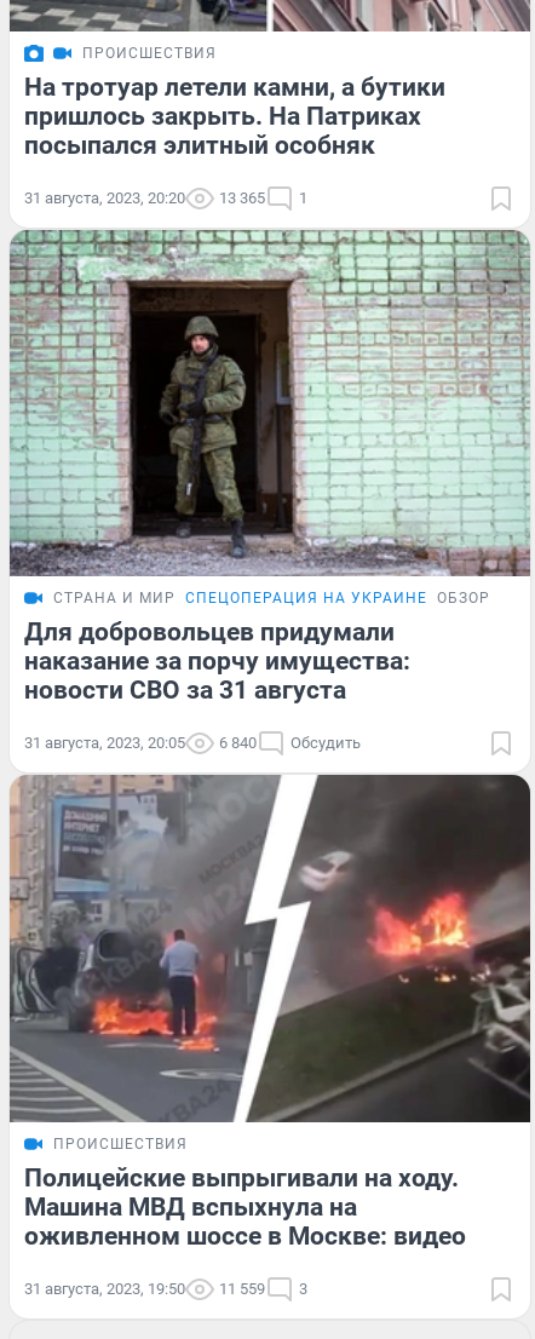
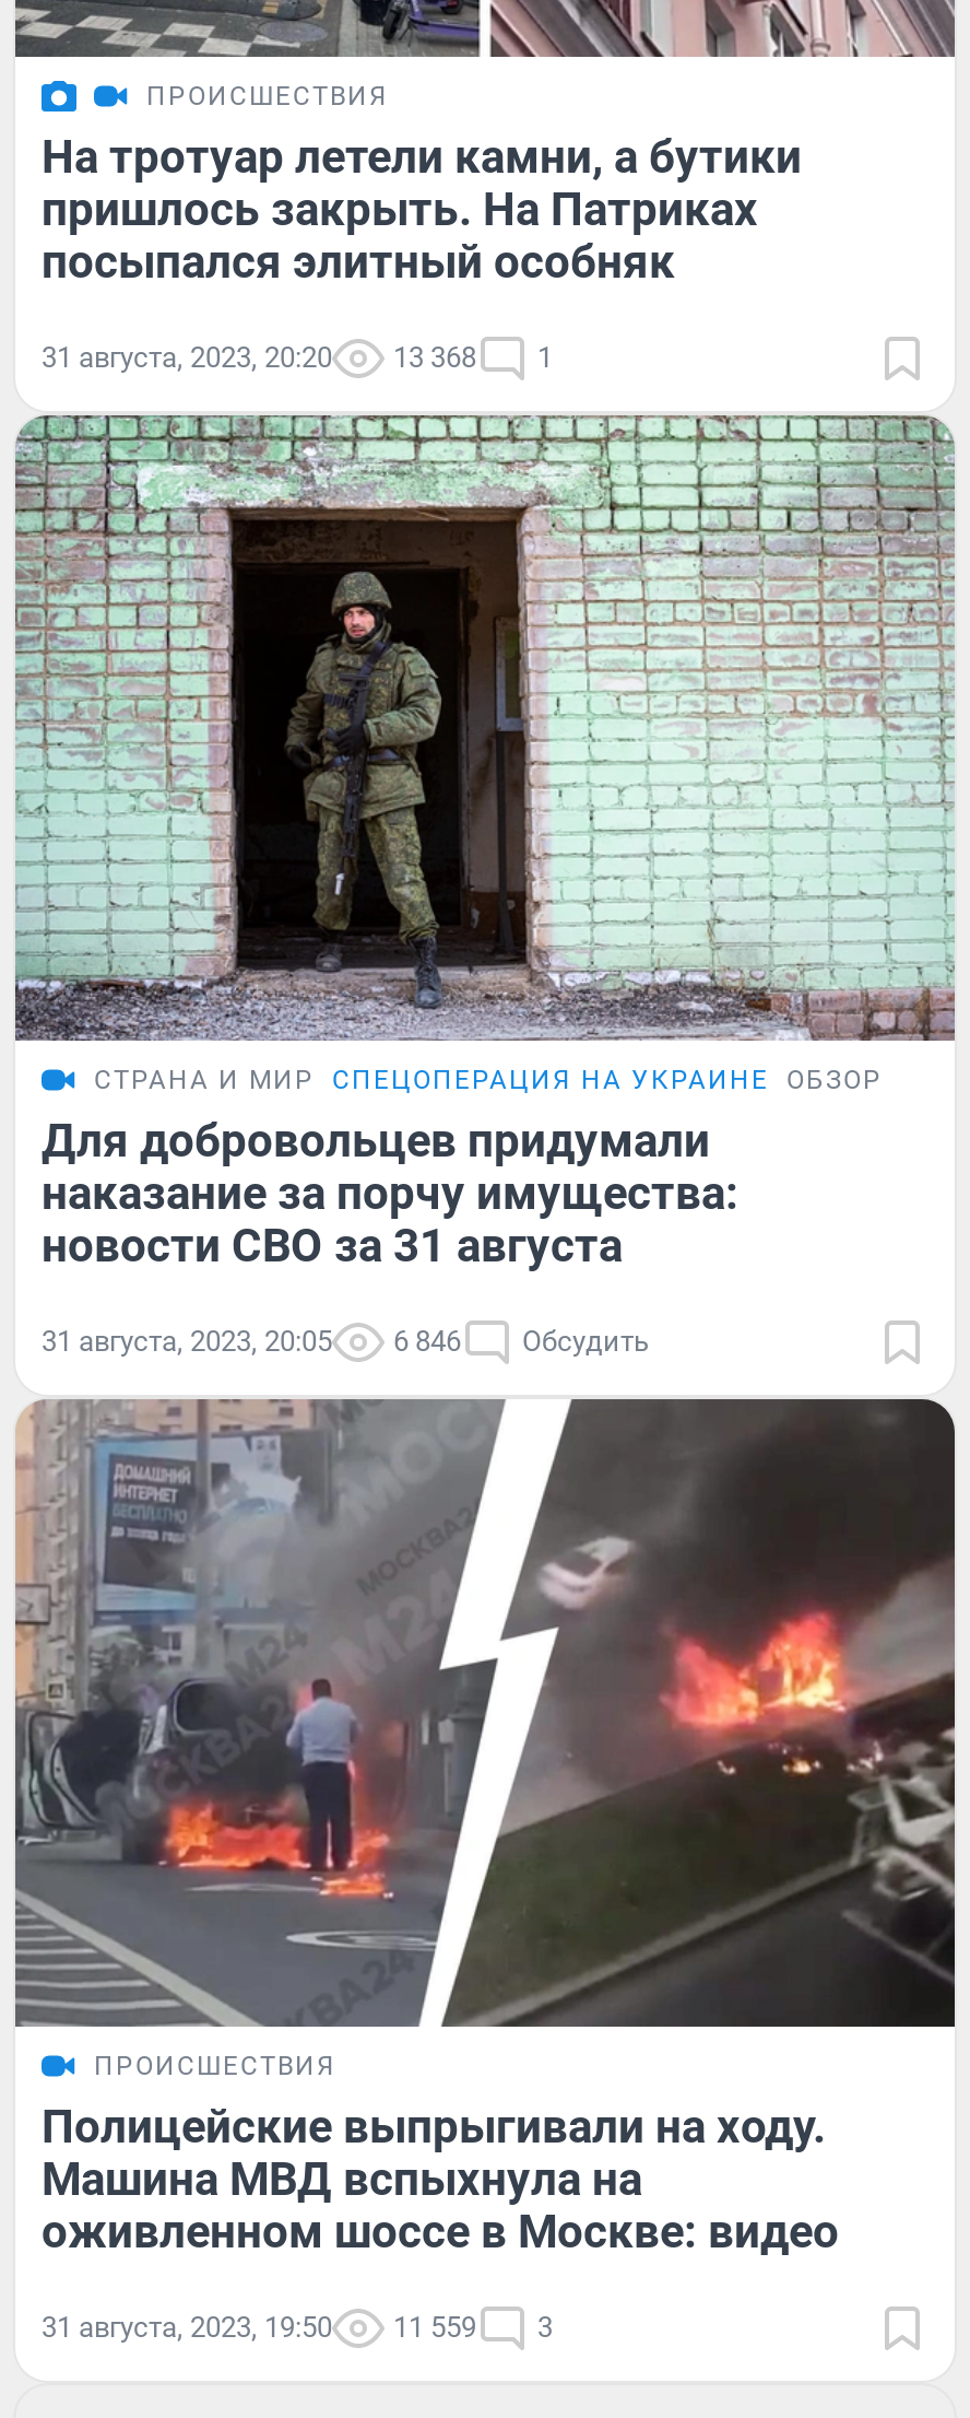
[24,188,307,207] 31 августа, 2023, 20:20 13 365 1 -> [42,340,553,373] 31 августа, 2023, 20:20 13 368 1
[24,734,361,752] 31 августа, 2023, 20:05 6 840 Обсудить -> [42,1325,649,1358] 31 августа, 2023, 20:05 6 846 Обсудить

